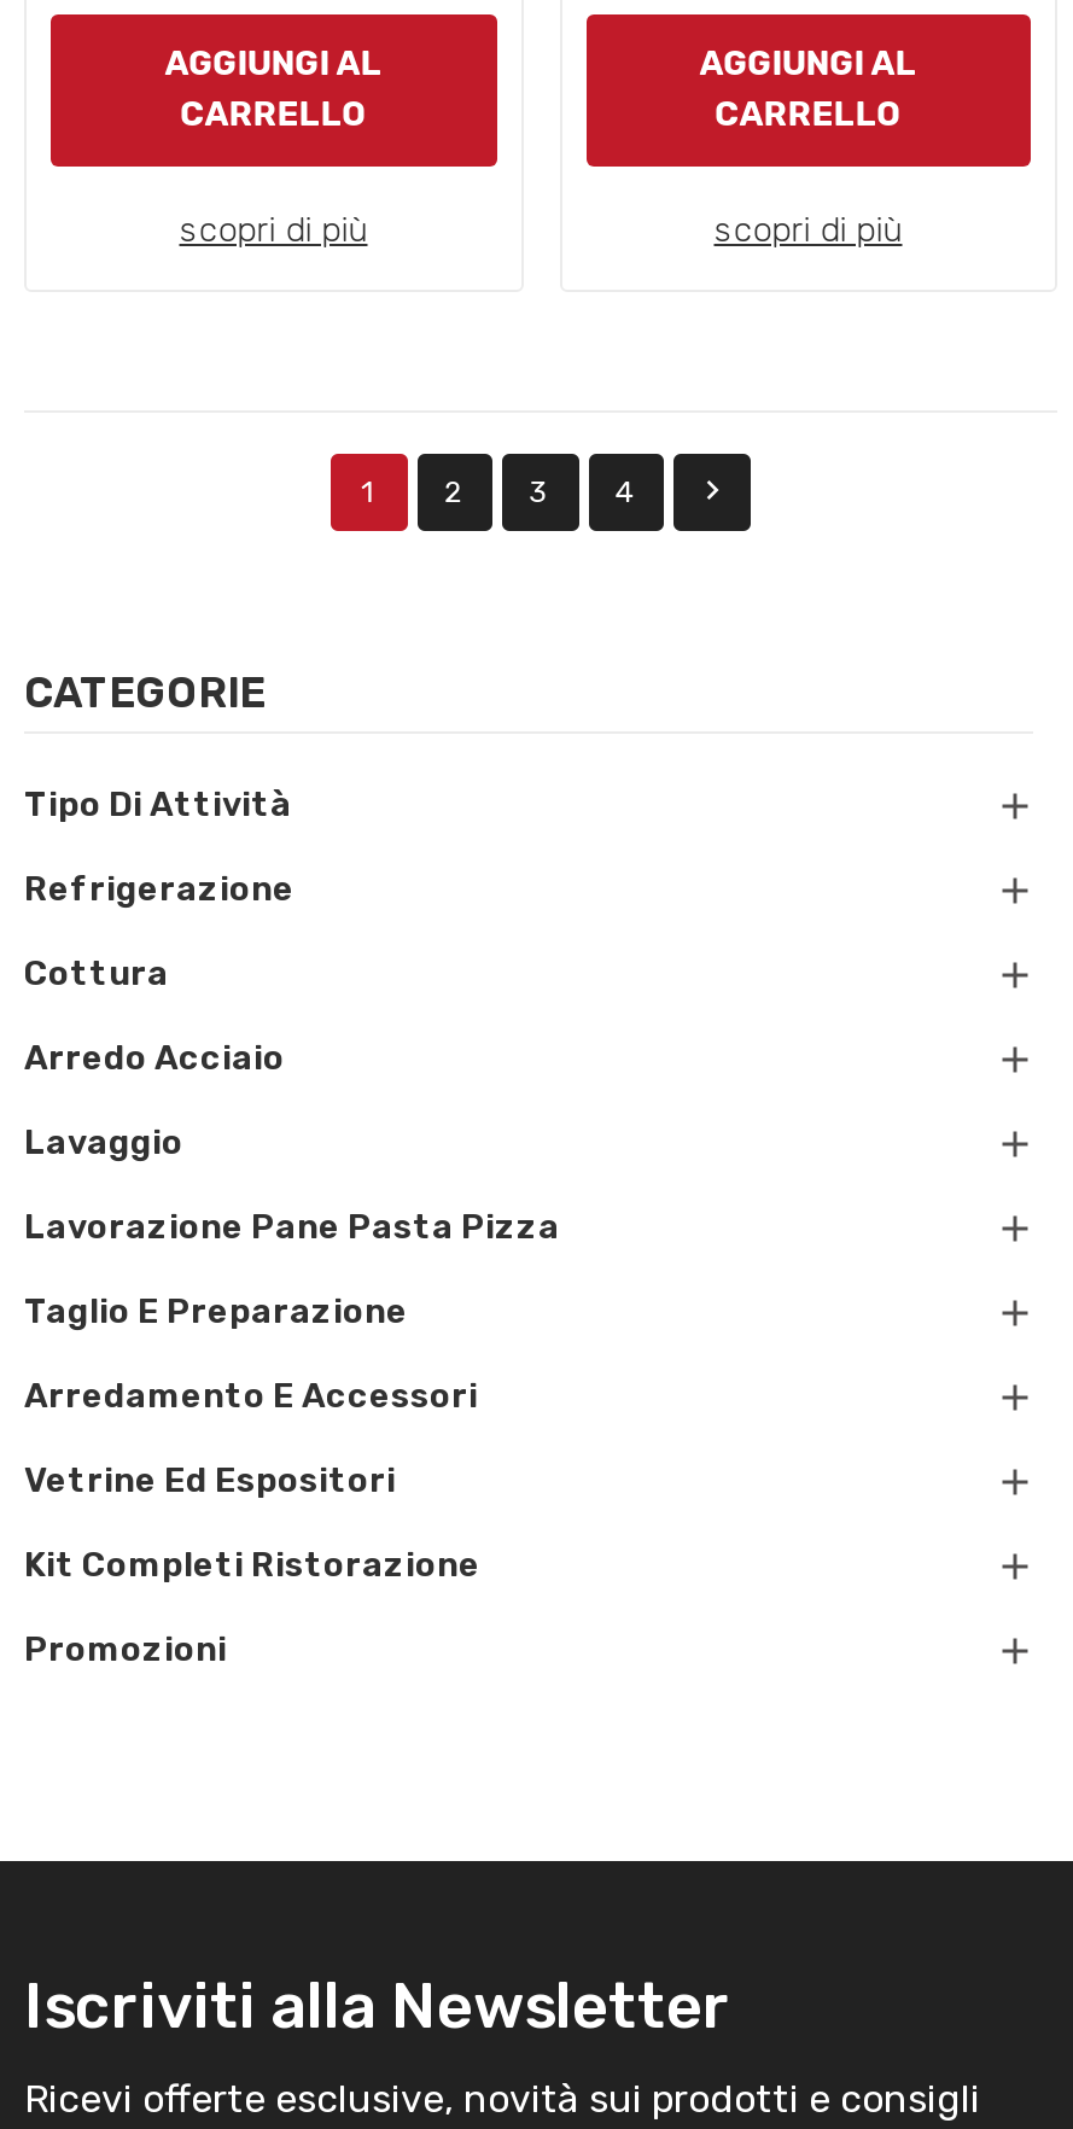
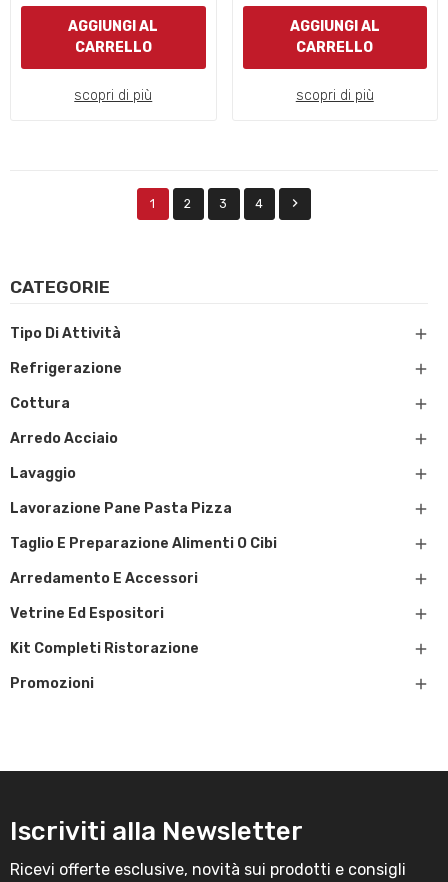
[24,1292,408,1333] Taglio E Preparazione -> [10,535,277,552] Taglio E Preparazione Alimenti O Cibi

